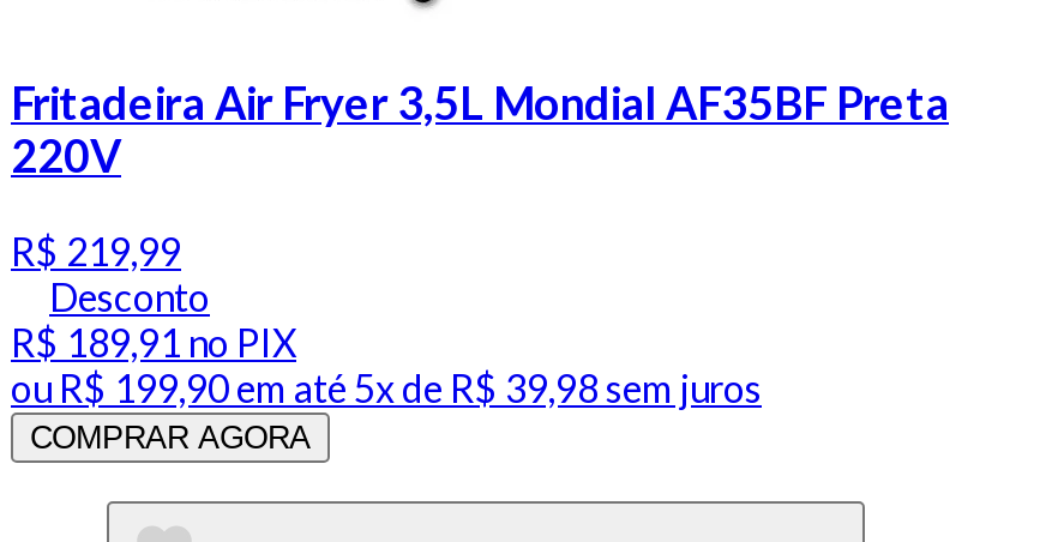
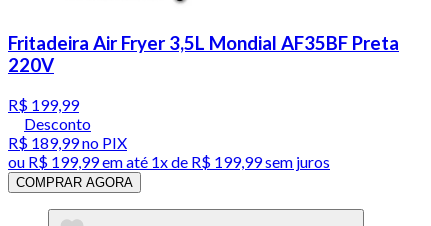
[11,227,181,273] R$ 219,99 -> [8,95,79,114] R$ 199,99
[11,318,296,364] R$ 189,91no PIX -> [8,133,127,152] R$ 189,99no PIX
[11,364,762,410] ouR$ 199,90em até 5x de R$ 39,98 sem juros -> [8,152,330,171] ouR$ 199,99em até 1x de R$ 199,99 sem juros

